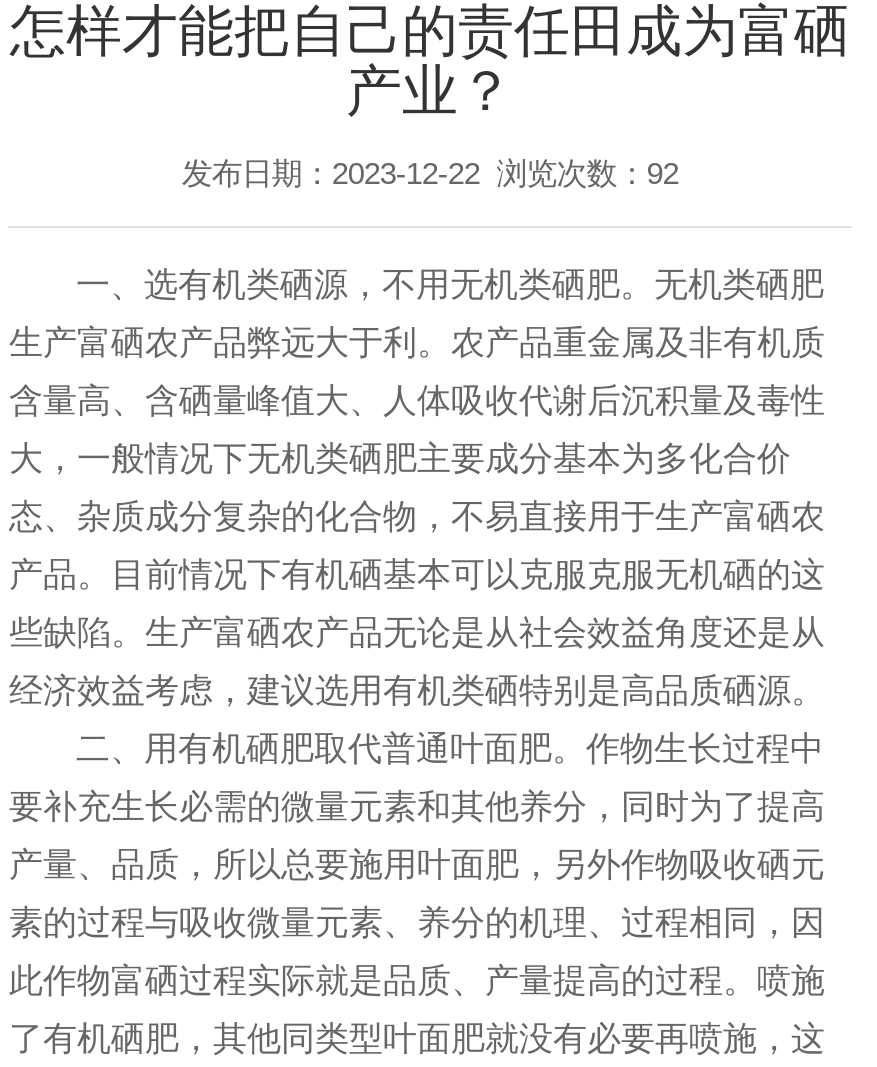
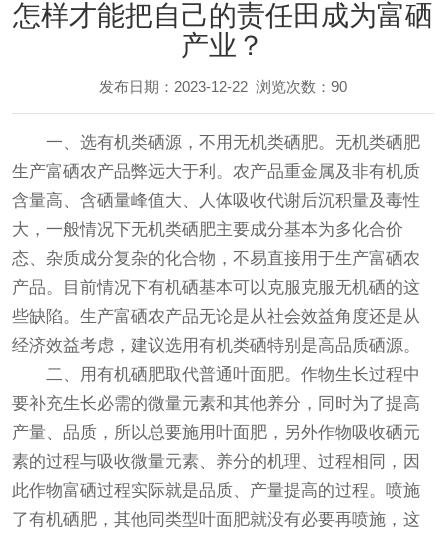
[182,156,678,190] 发布日期：2023-12-22 浏览次数：92 -> [99,78,347,95] 发布日期：2023-12-22 浏览次数：90

